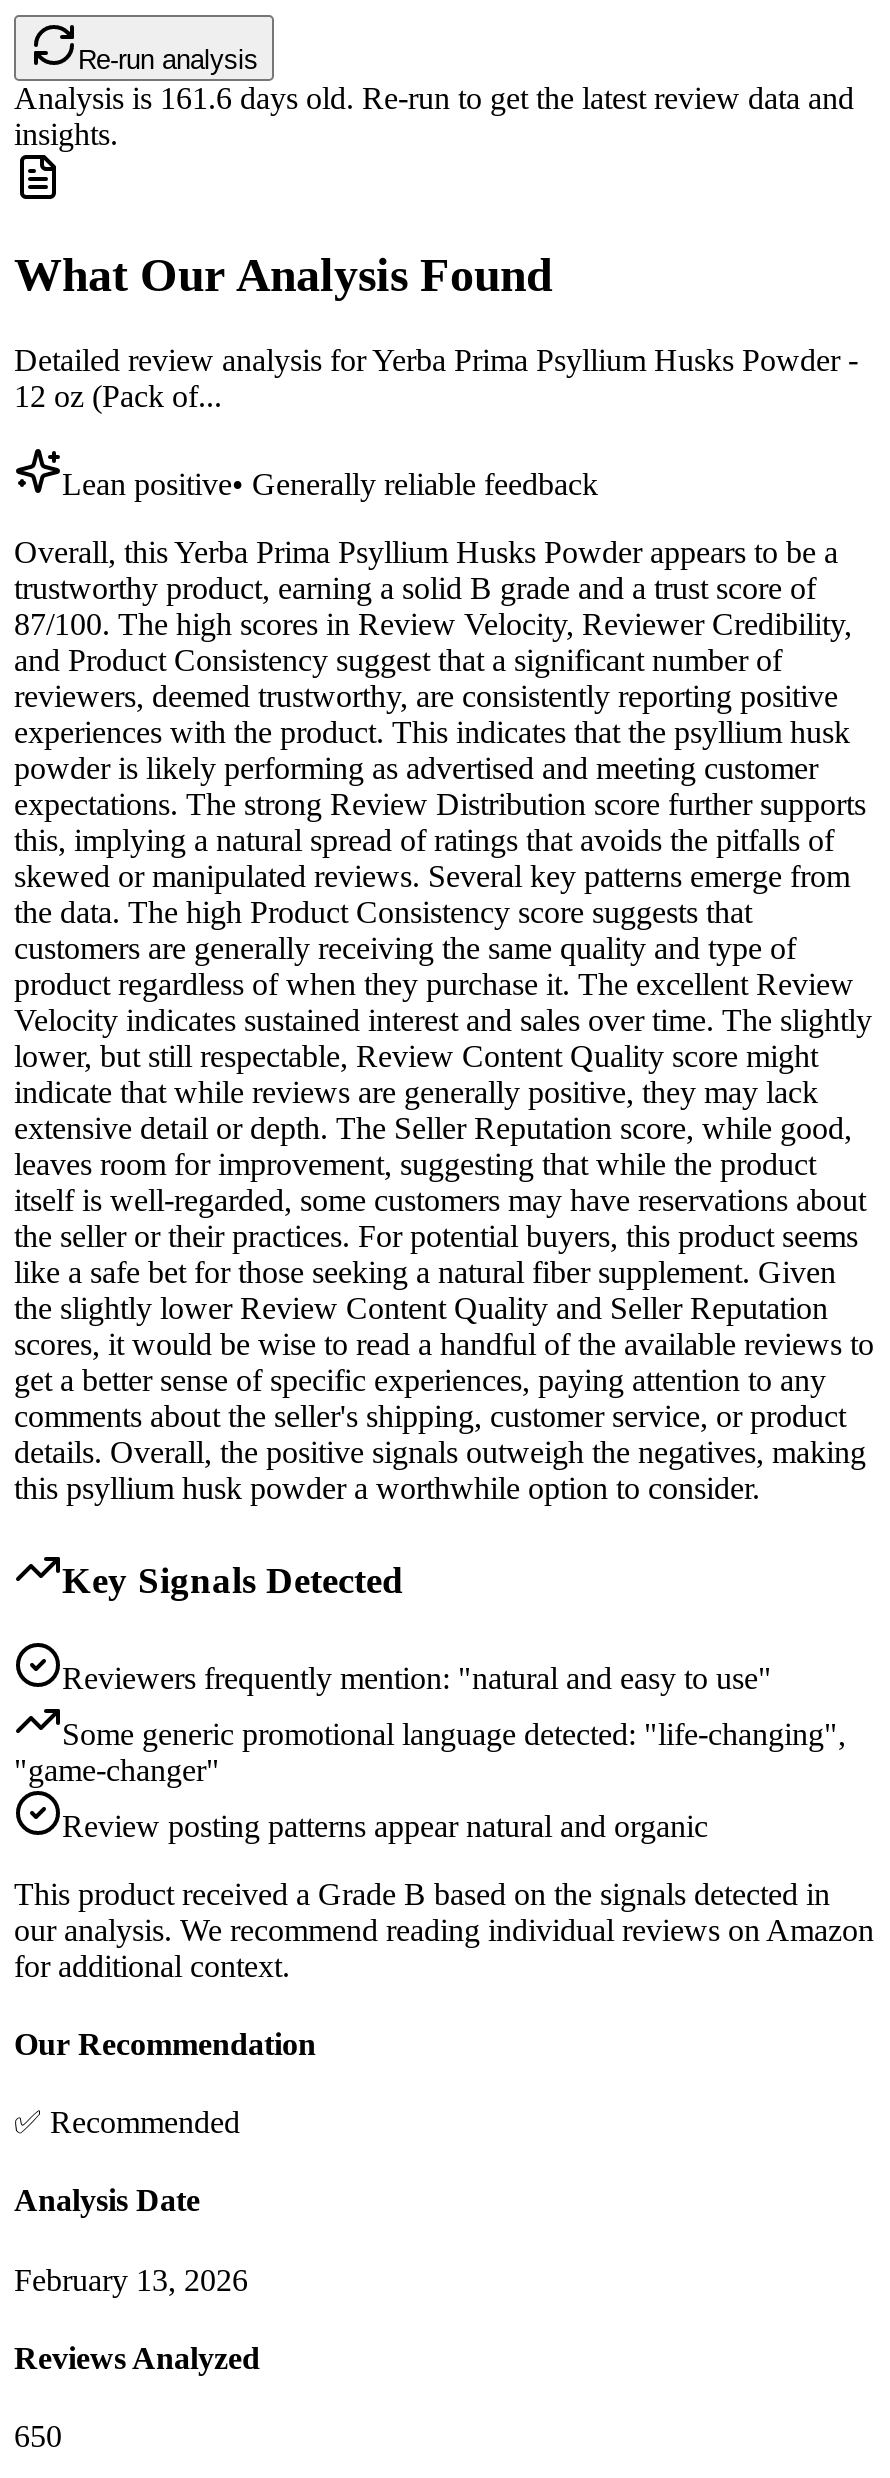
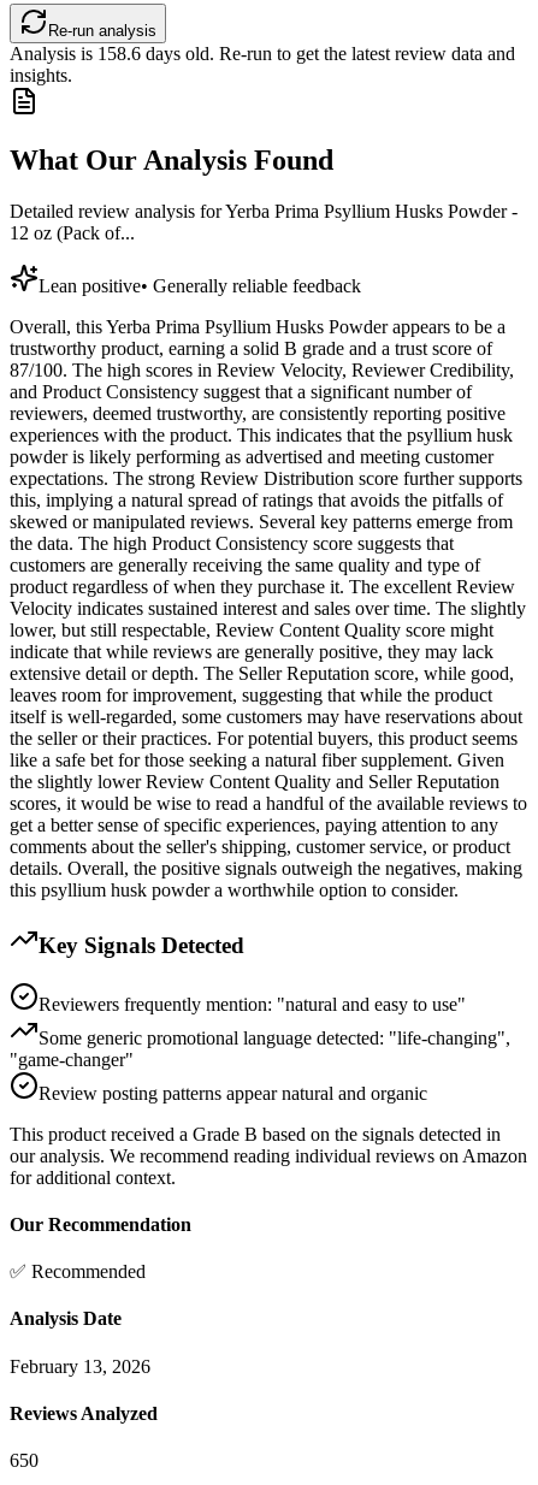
[14,82,854,116] Analysis is161.6days old. Re-run to get the latest review data and -> [10,44,515,64] Analysis is158.6days old. Re-run to get the latest review data and

